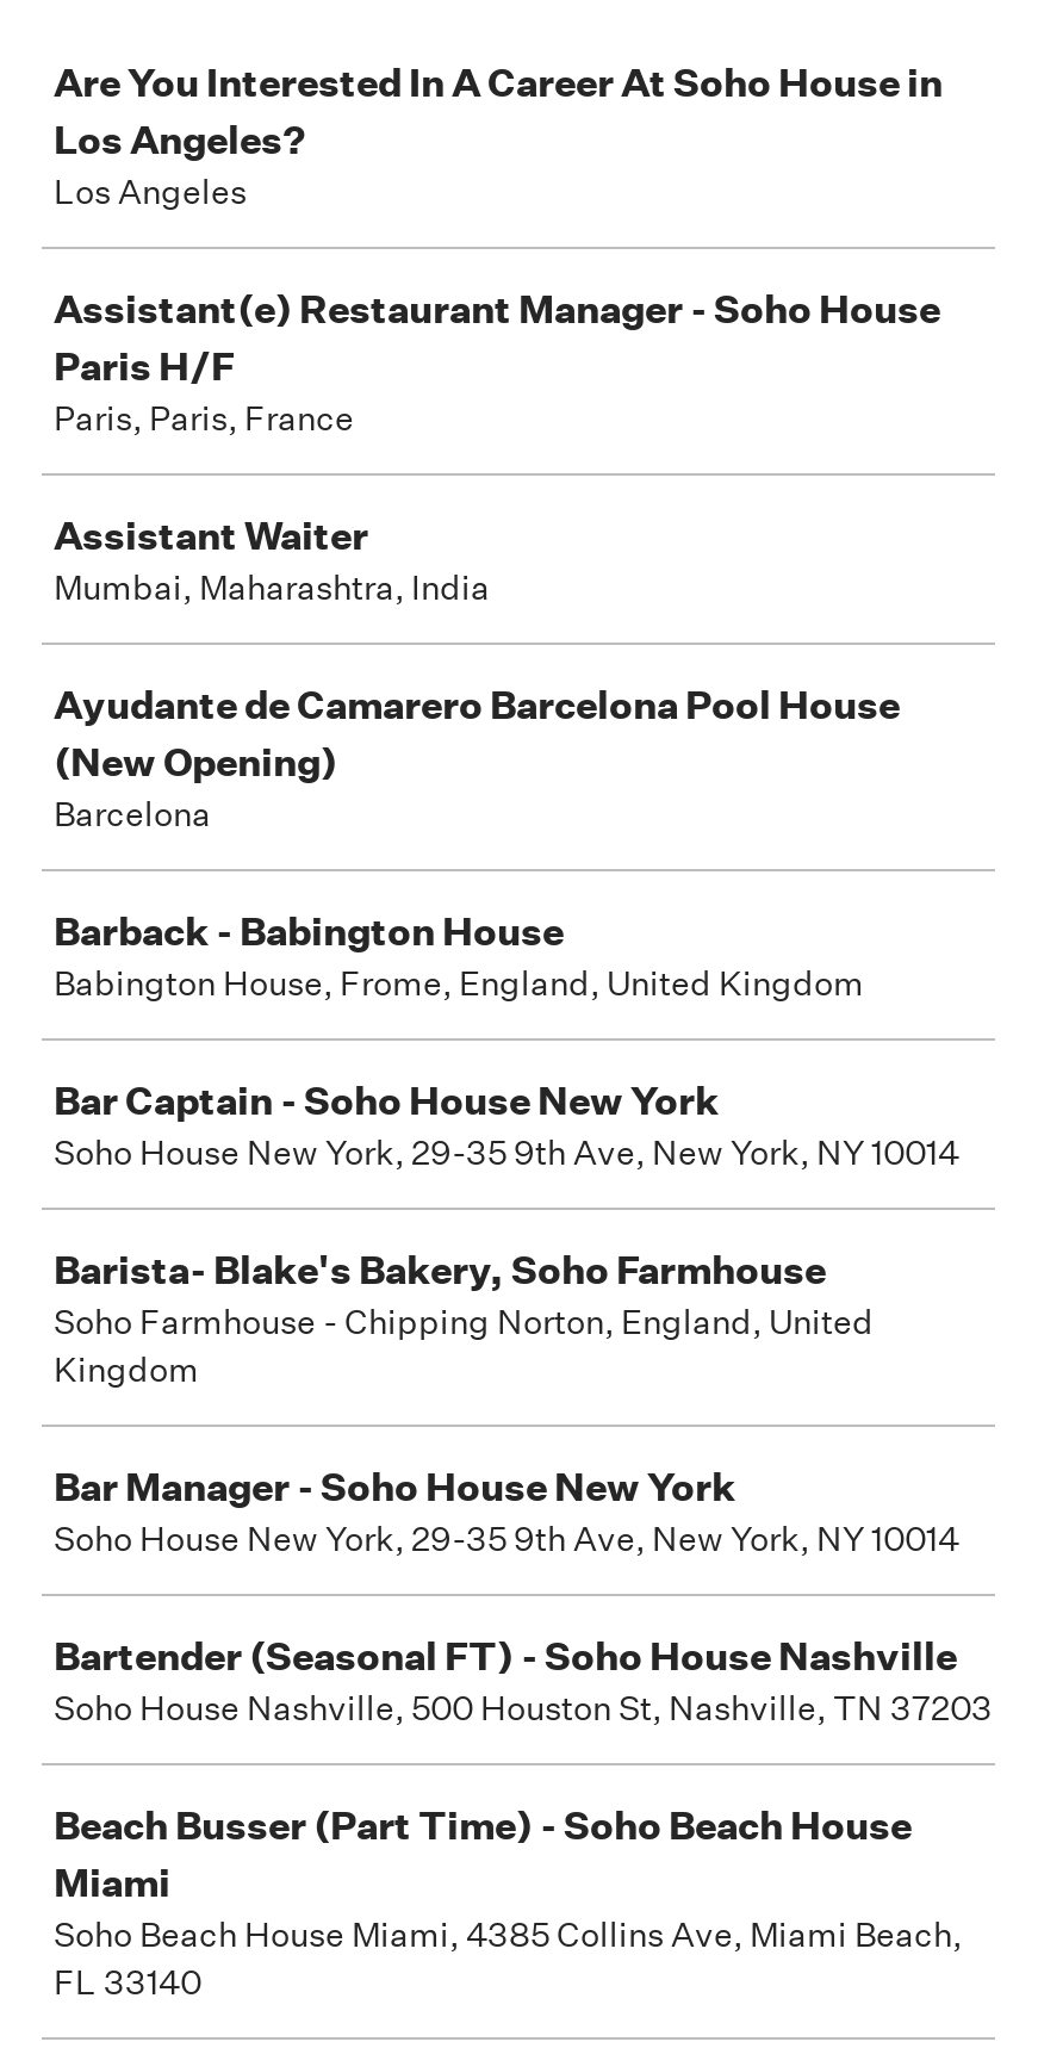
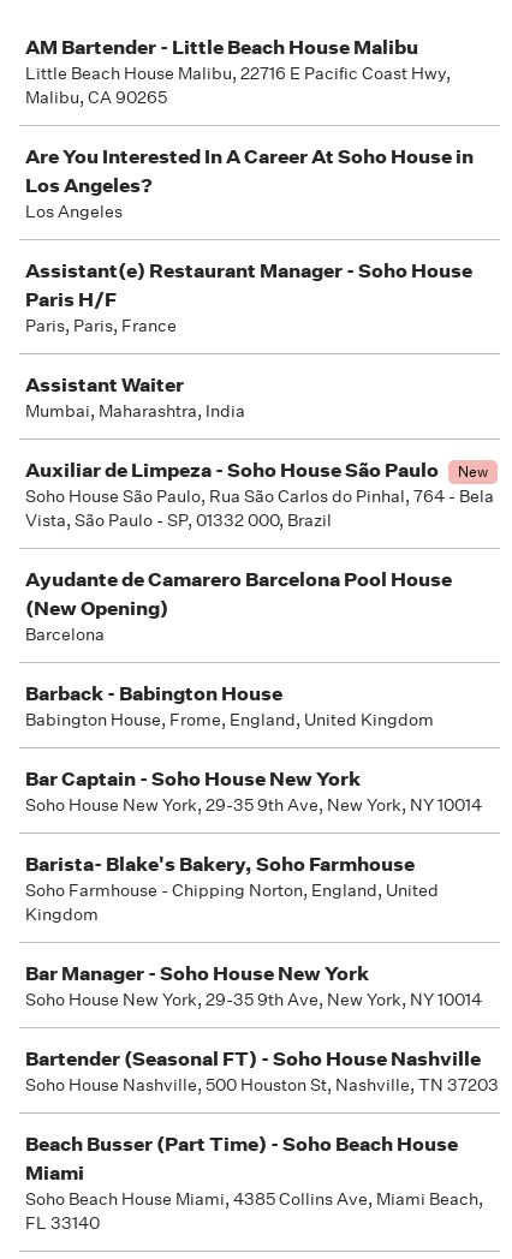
none -> [25,35,451,108] AM Bartender - Little Beach House Malibu | Little Beach House Malibu, 22716 E Pacific Coast Hwy, | Malibu, CA 90265
none -> [25,458,494,531] Auxiliar de Limpeza - Soho House São Paulo | New | Soho House São Paulo, Rua São Carlos do Pinhal, 764 - Bela | Vista, São Paulo - SP, 01332 000, Brazil

